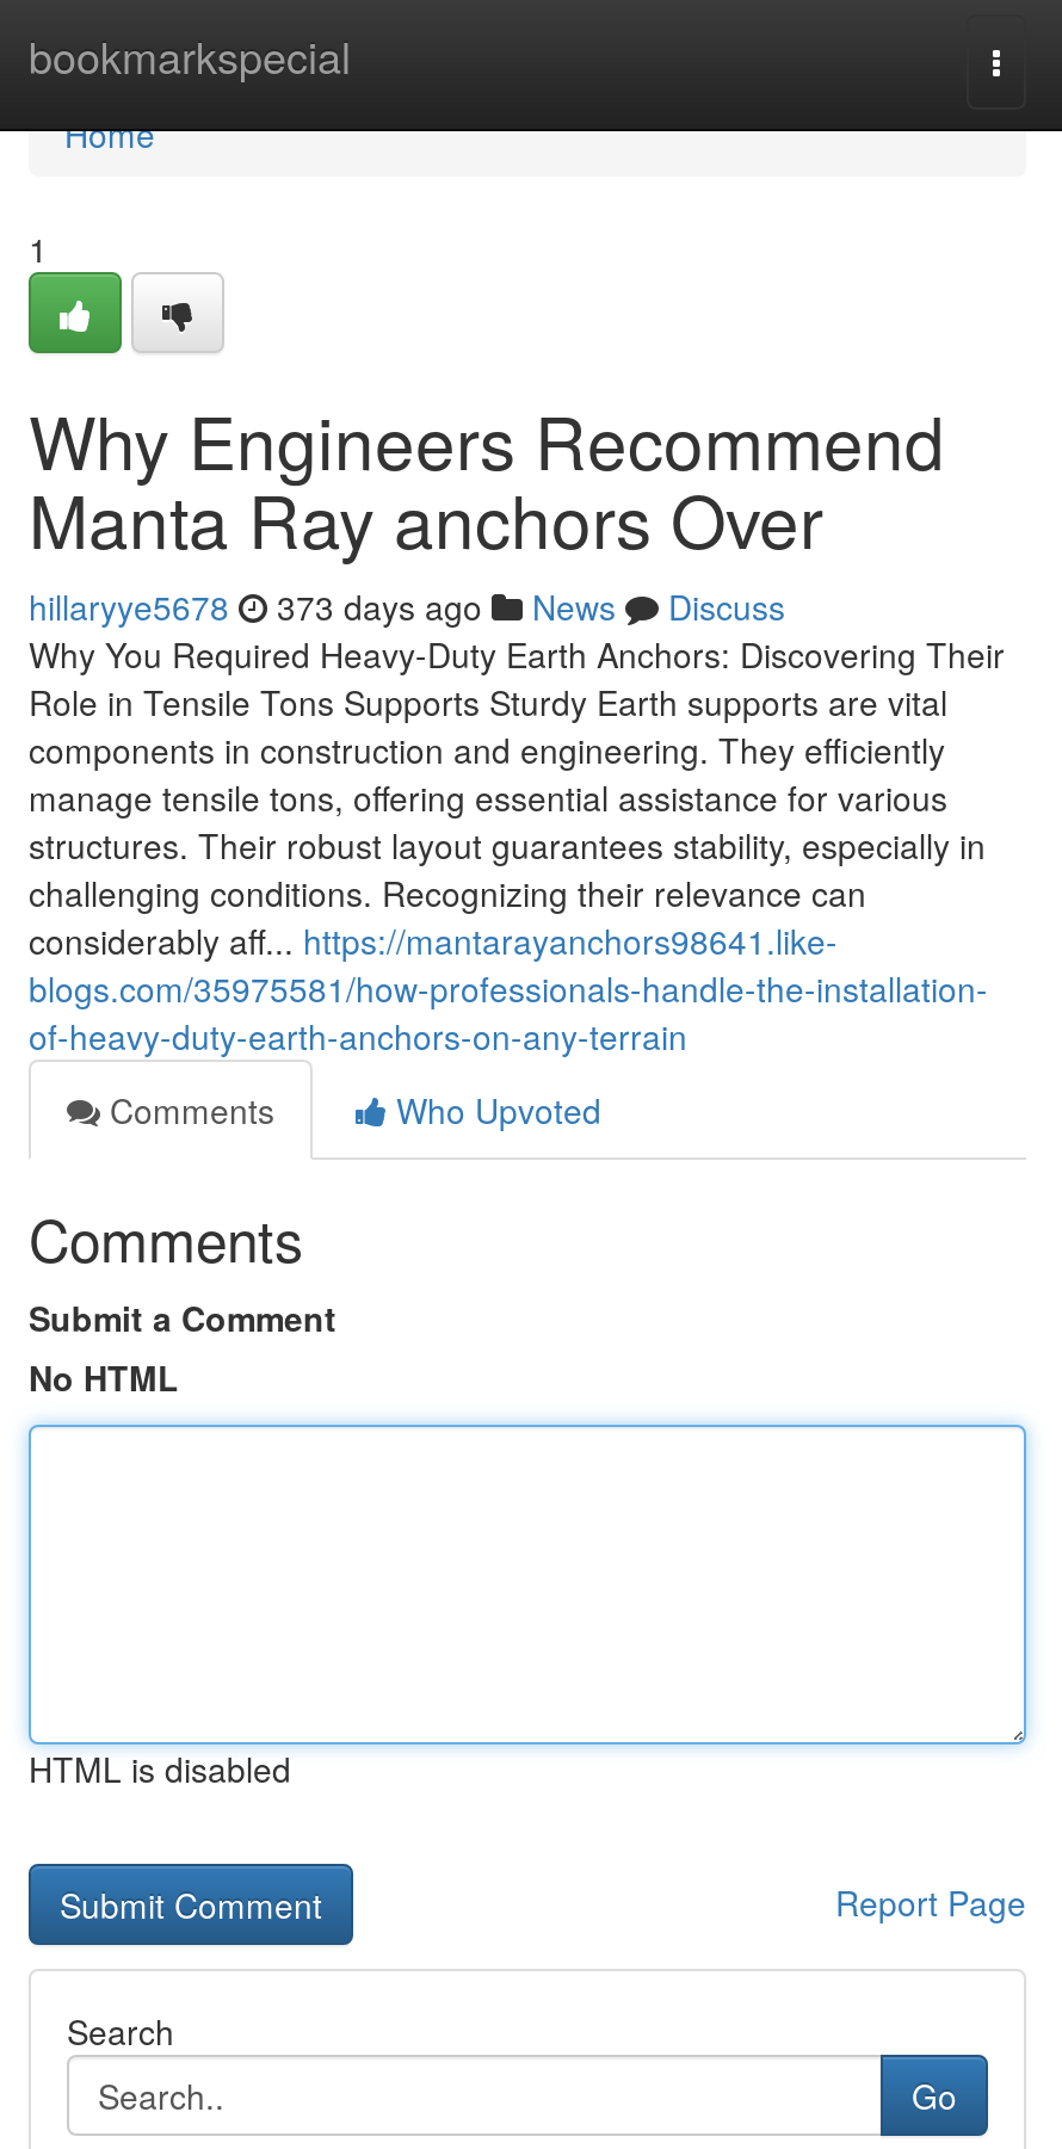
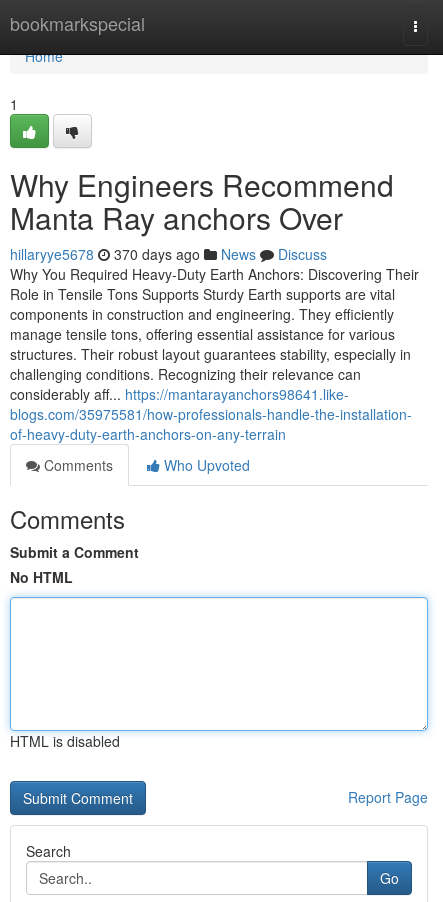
[29,582,785,630] hillaryye5678 373 days ago News Discuss -> [10,244,327,264] hillaryye5678 370 days ago News Discuss

